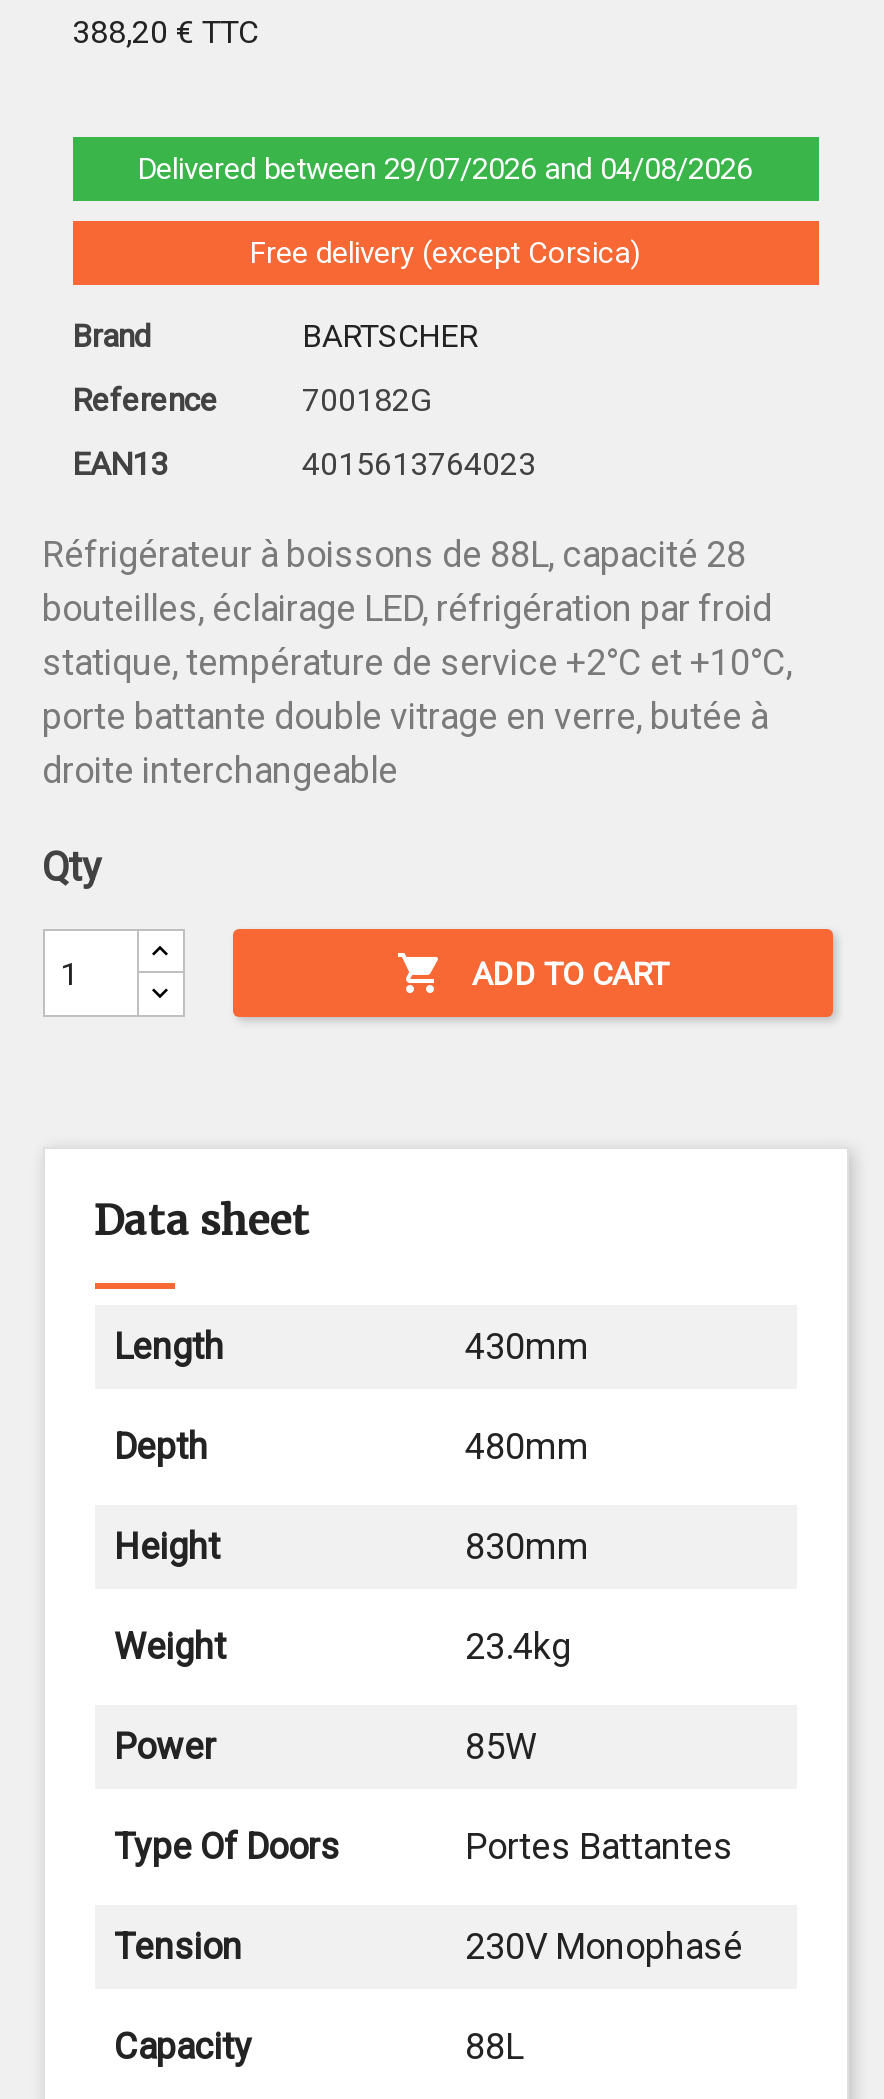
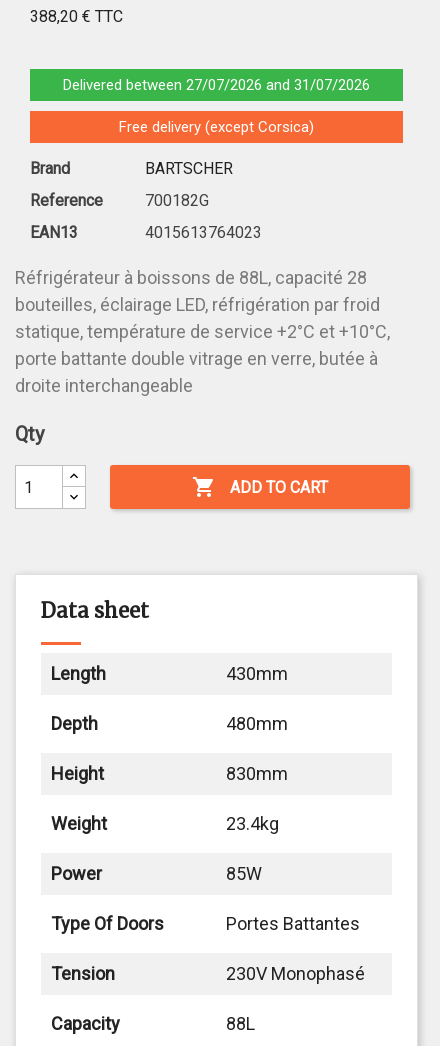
[138,152,752,188] Delivered between 29/07/2026 and 04/08/2026 -> [62,76,369,94] Delivered between 27/07/2026 and 31/07/2026

